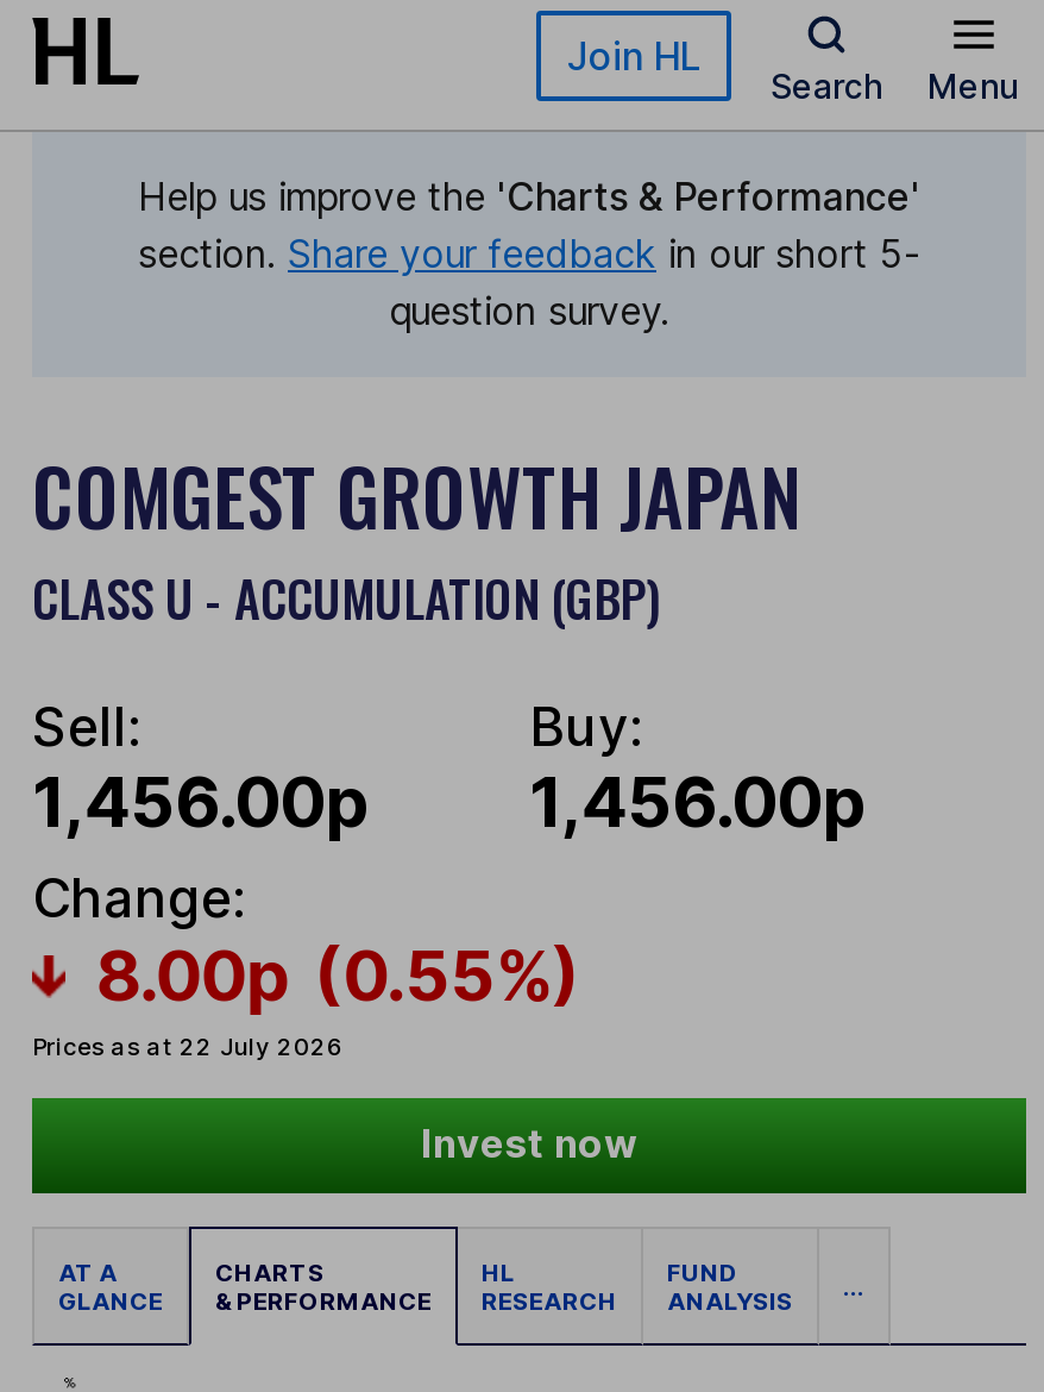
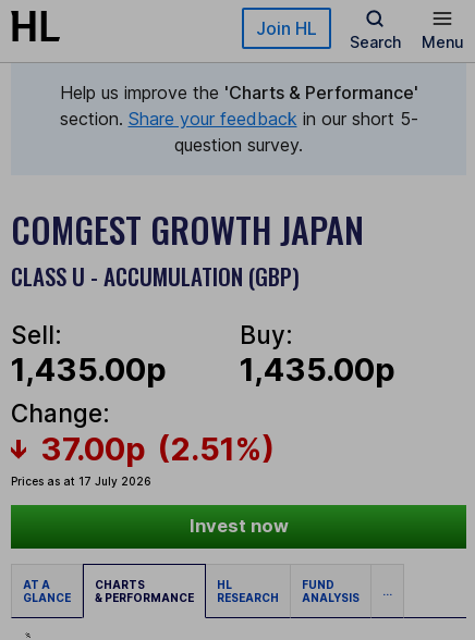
[32,761,370,845] 1,456.00p -> [11,351,167,389] 1,435.00p
[529,761,867,845] 1,456.00p -> [240,351,395,389] 1,435.00p
[32,933,581,1060] 8.00p (0.55%) | Prices as at 22 July 2026 -> [11,429,274,488] 37.00p (2.51%) | Prices as at 17 July 2026

